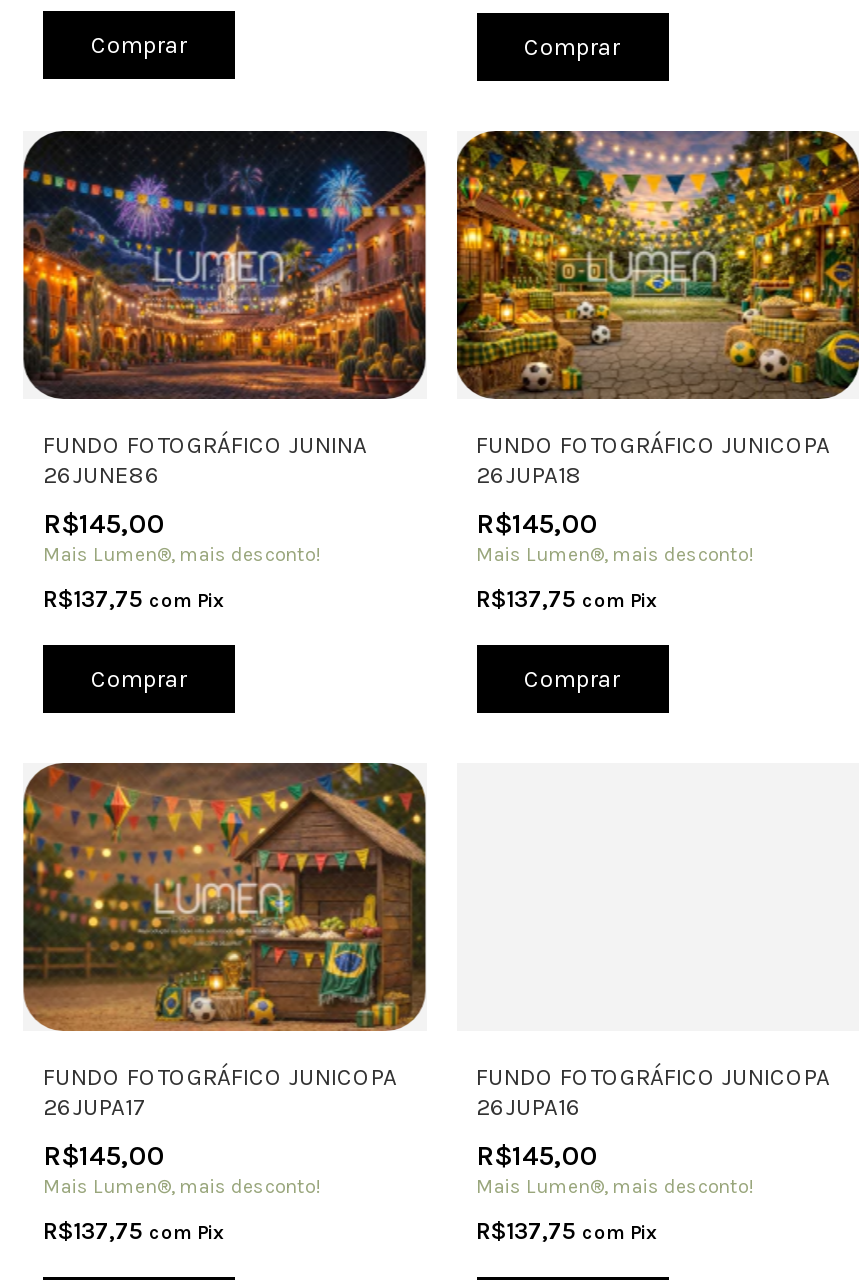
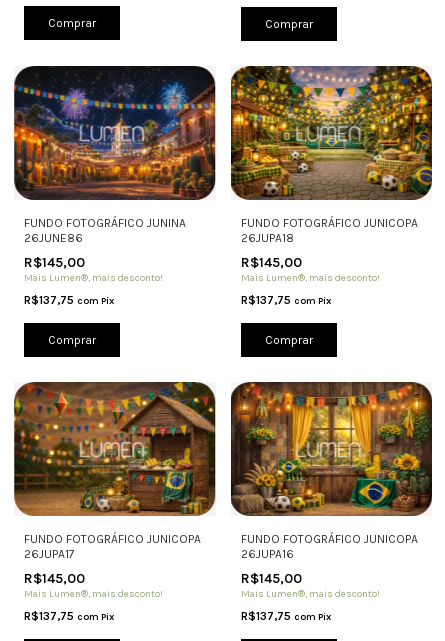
none -> [230,381,433,517] [image]

